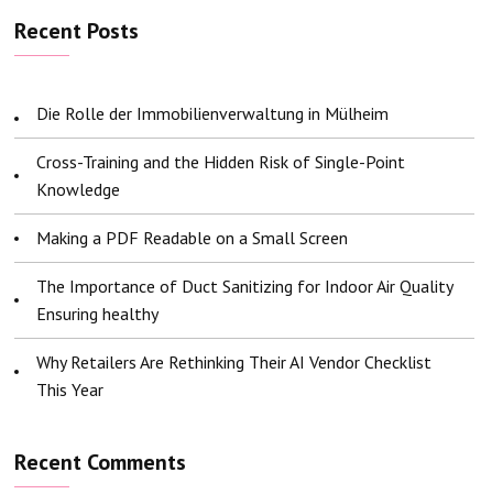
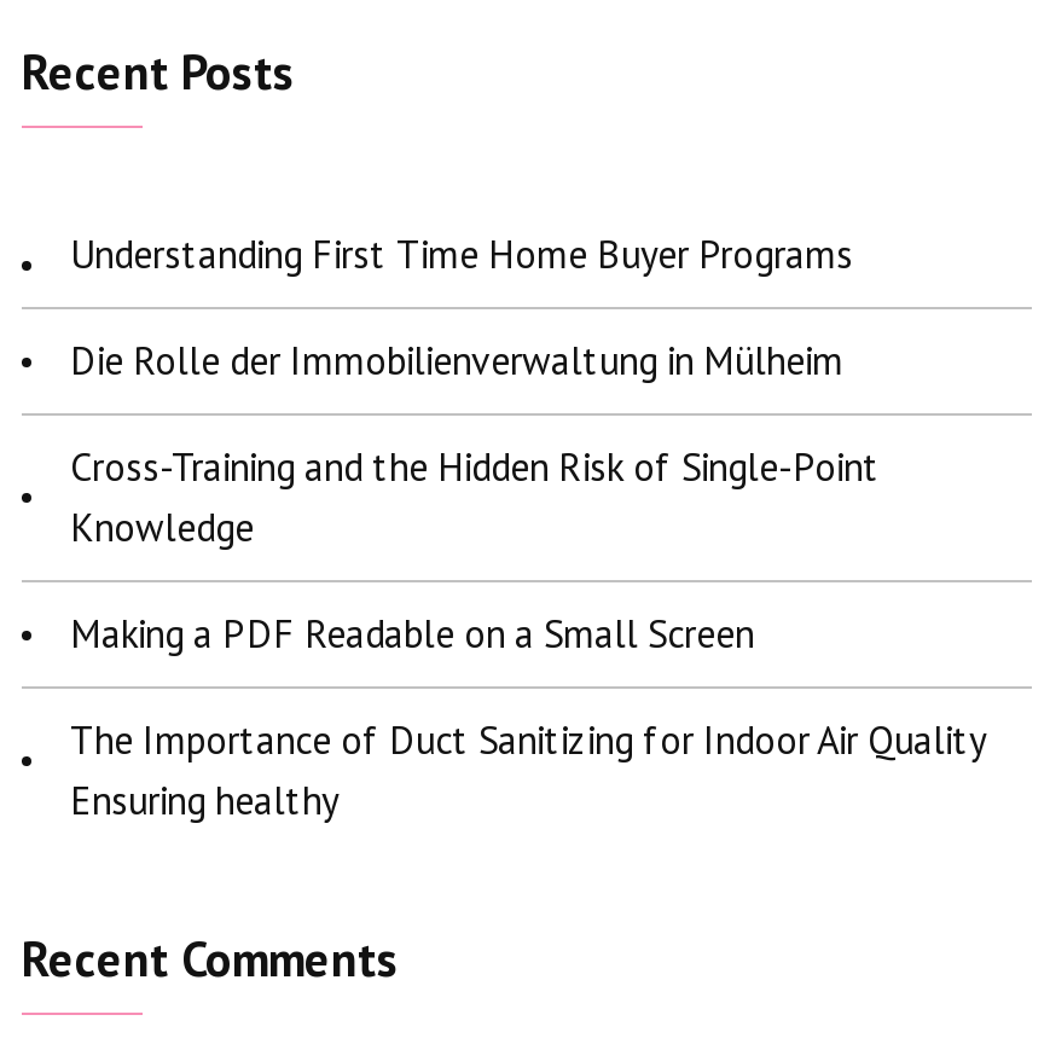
none -> [70,230,853,278] Understanding First Time Home Buyer Programs
moved [36,102,452,325] -> [70,336,984,824]: Die Rolle der Immobilienverwaltung in Mülheim | Cross-Training and the Hidden Risk of Single-Point | Knowledge | Making a PDF Readable on a Small Screen | The Importance of Duct Sanitizing for Indoor Air Quality | Ensuring healthy
[36,351,431,400] Why Retailers Are Rethinking Their AI Vendor Checklist | This Year -> none

